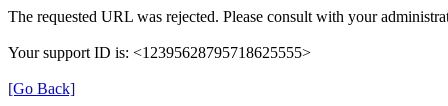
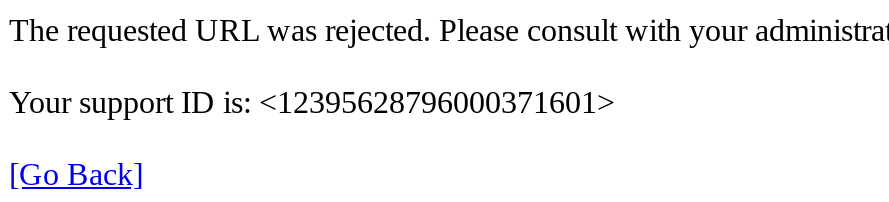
[8,44,311,61] Your support ID is: <12395628795718625555> -> [9,85,615,119] Your support ID is: <12395628796000371601>

